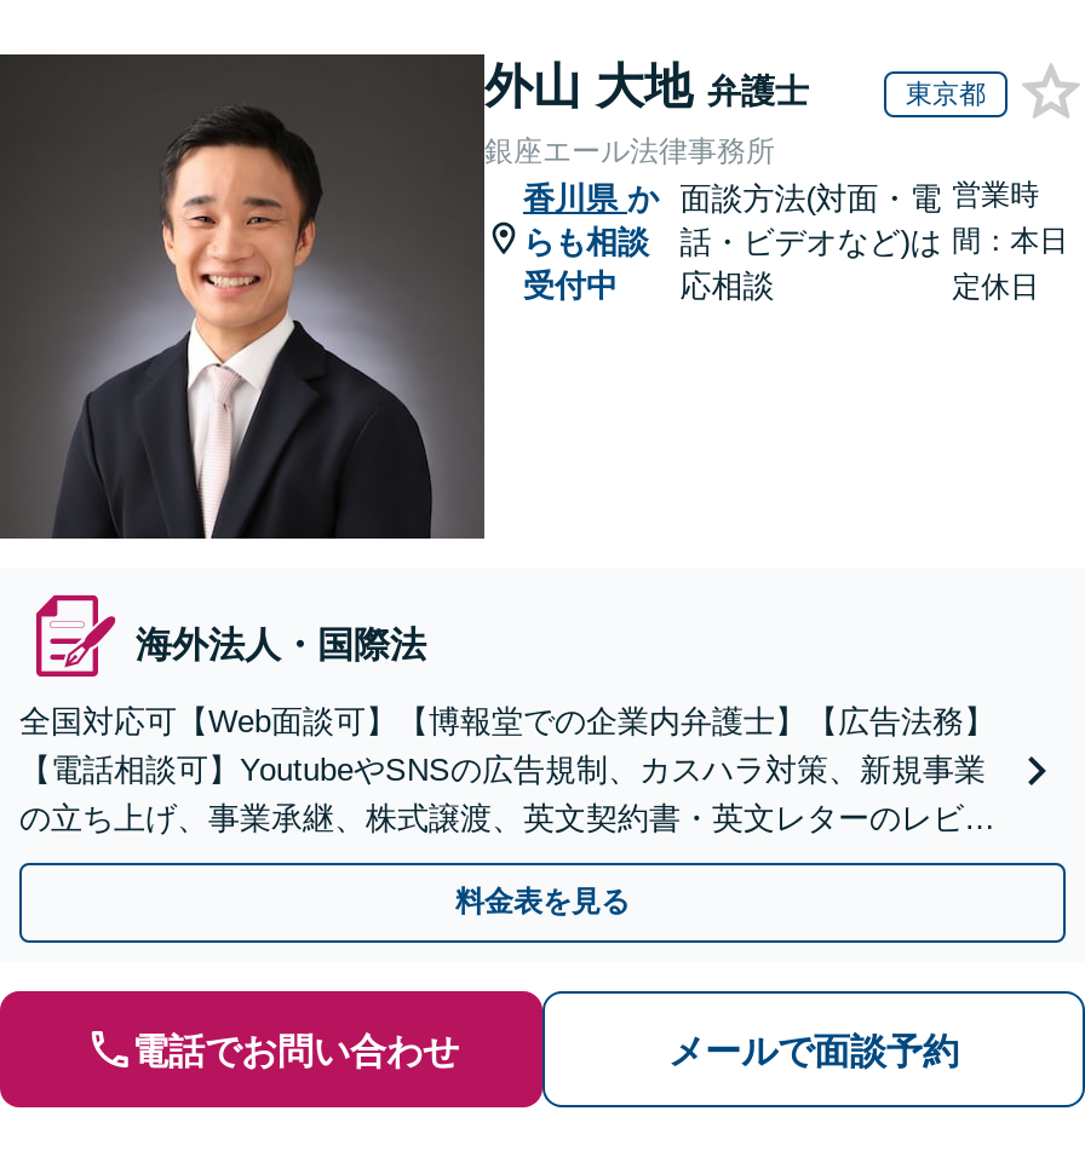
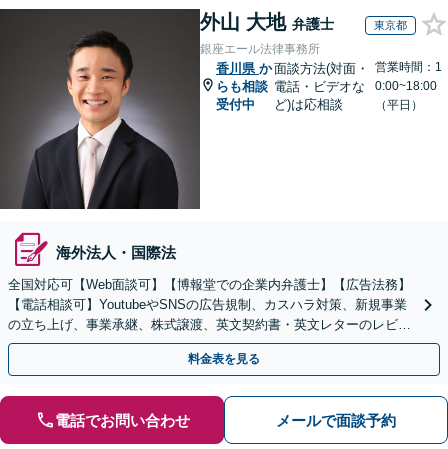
[952,178,1068,304] 営業時 | 間：本日 | 定休日 -> [375,60,442,112] 営業時間：1 | 0:00~18:00 | （平日）

